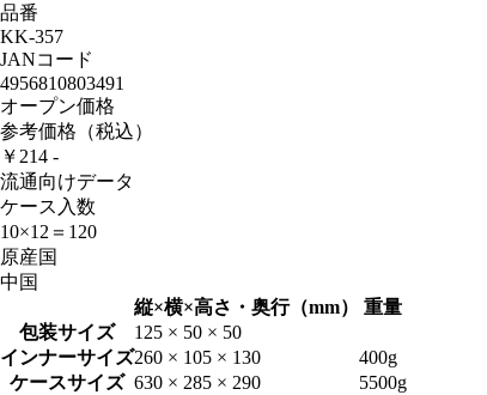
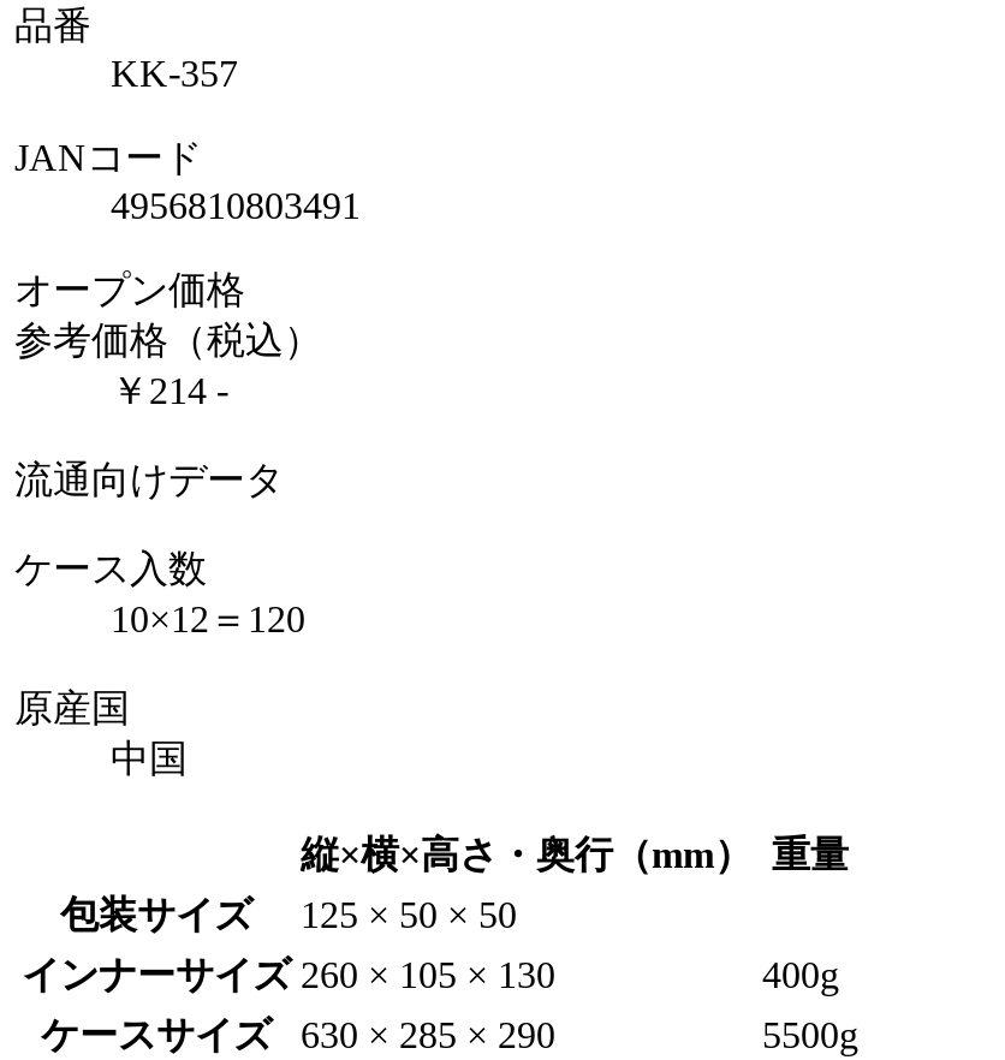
[0,347,261,368] インナーサイズ260 × 105 × 130 -> [22,955,555,996] インナーサイズ 260 × 105 × 130

